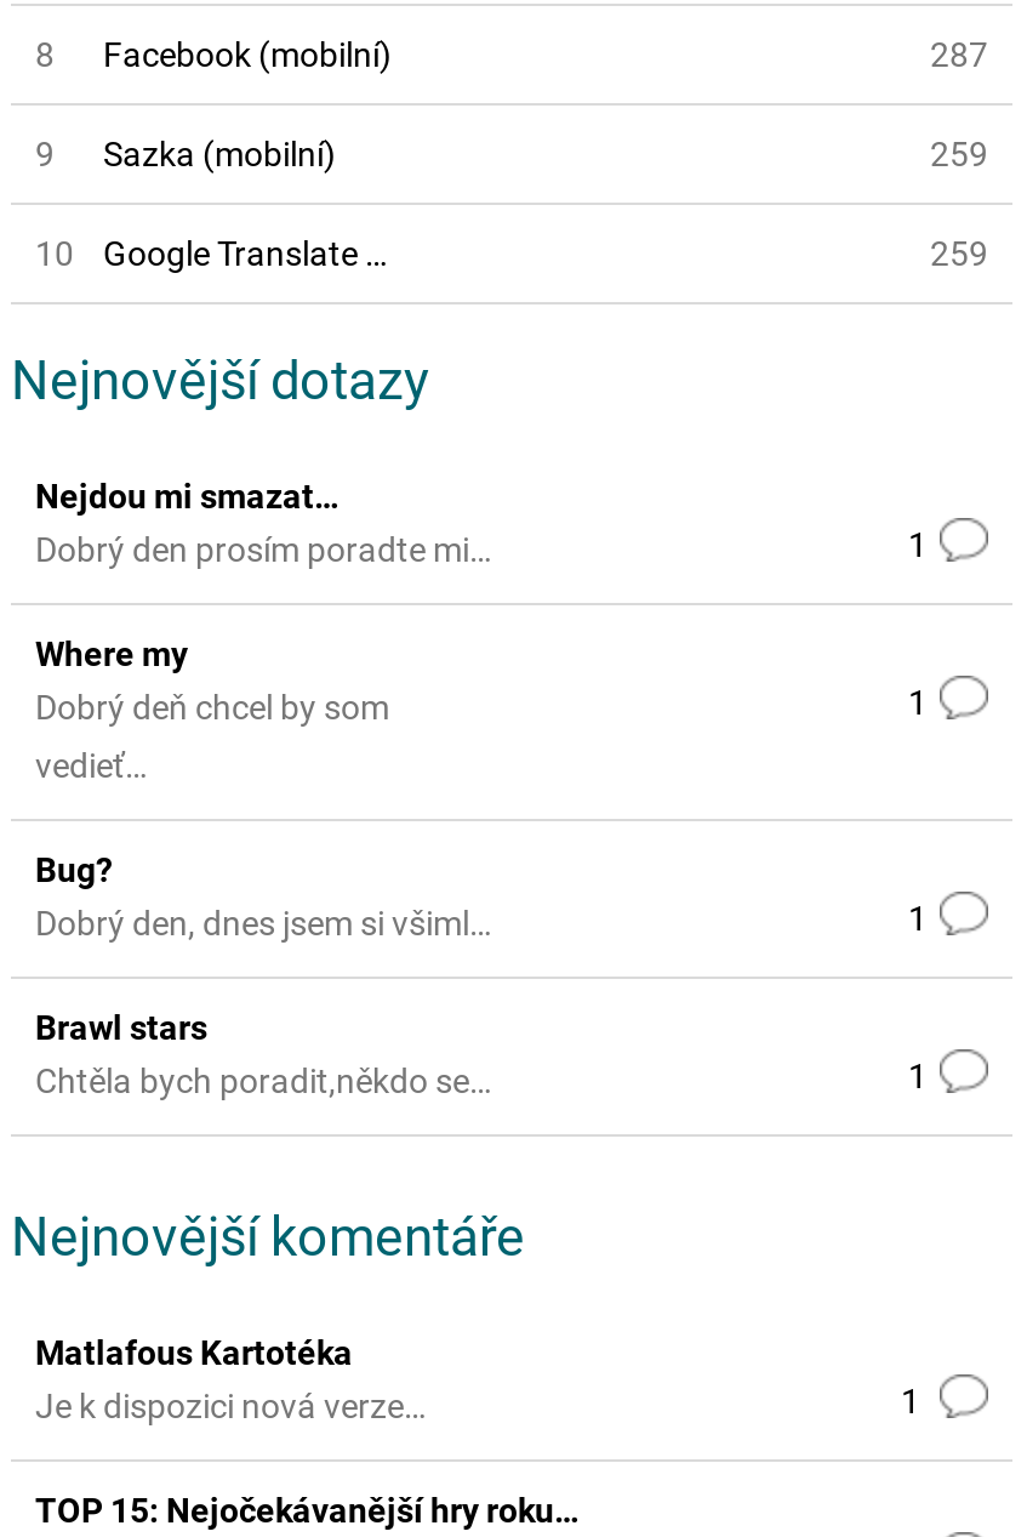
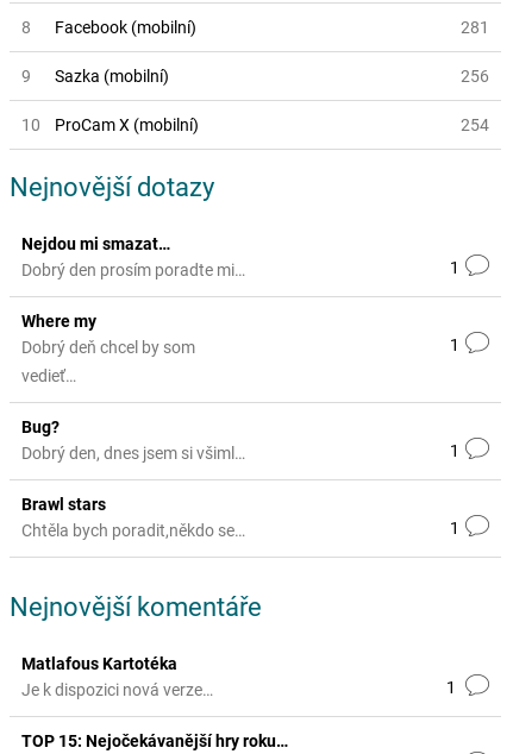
[930,35,988,74] 287 -> [461,18,489,37] 281
[930,135,988,173] 259 -> [461,67,489,86] 256
[103,234,988,273] Google Translate … | 259 -> [55,115,489,134] ProCam X (mobilní) | 254

